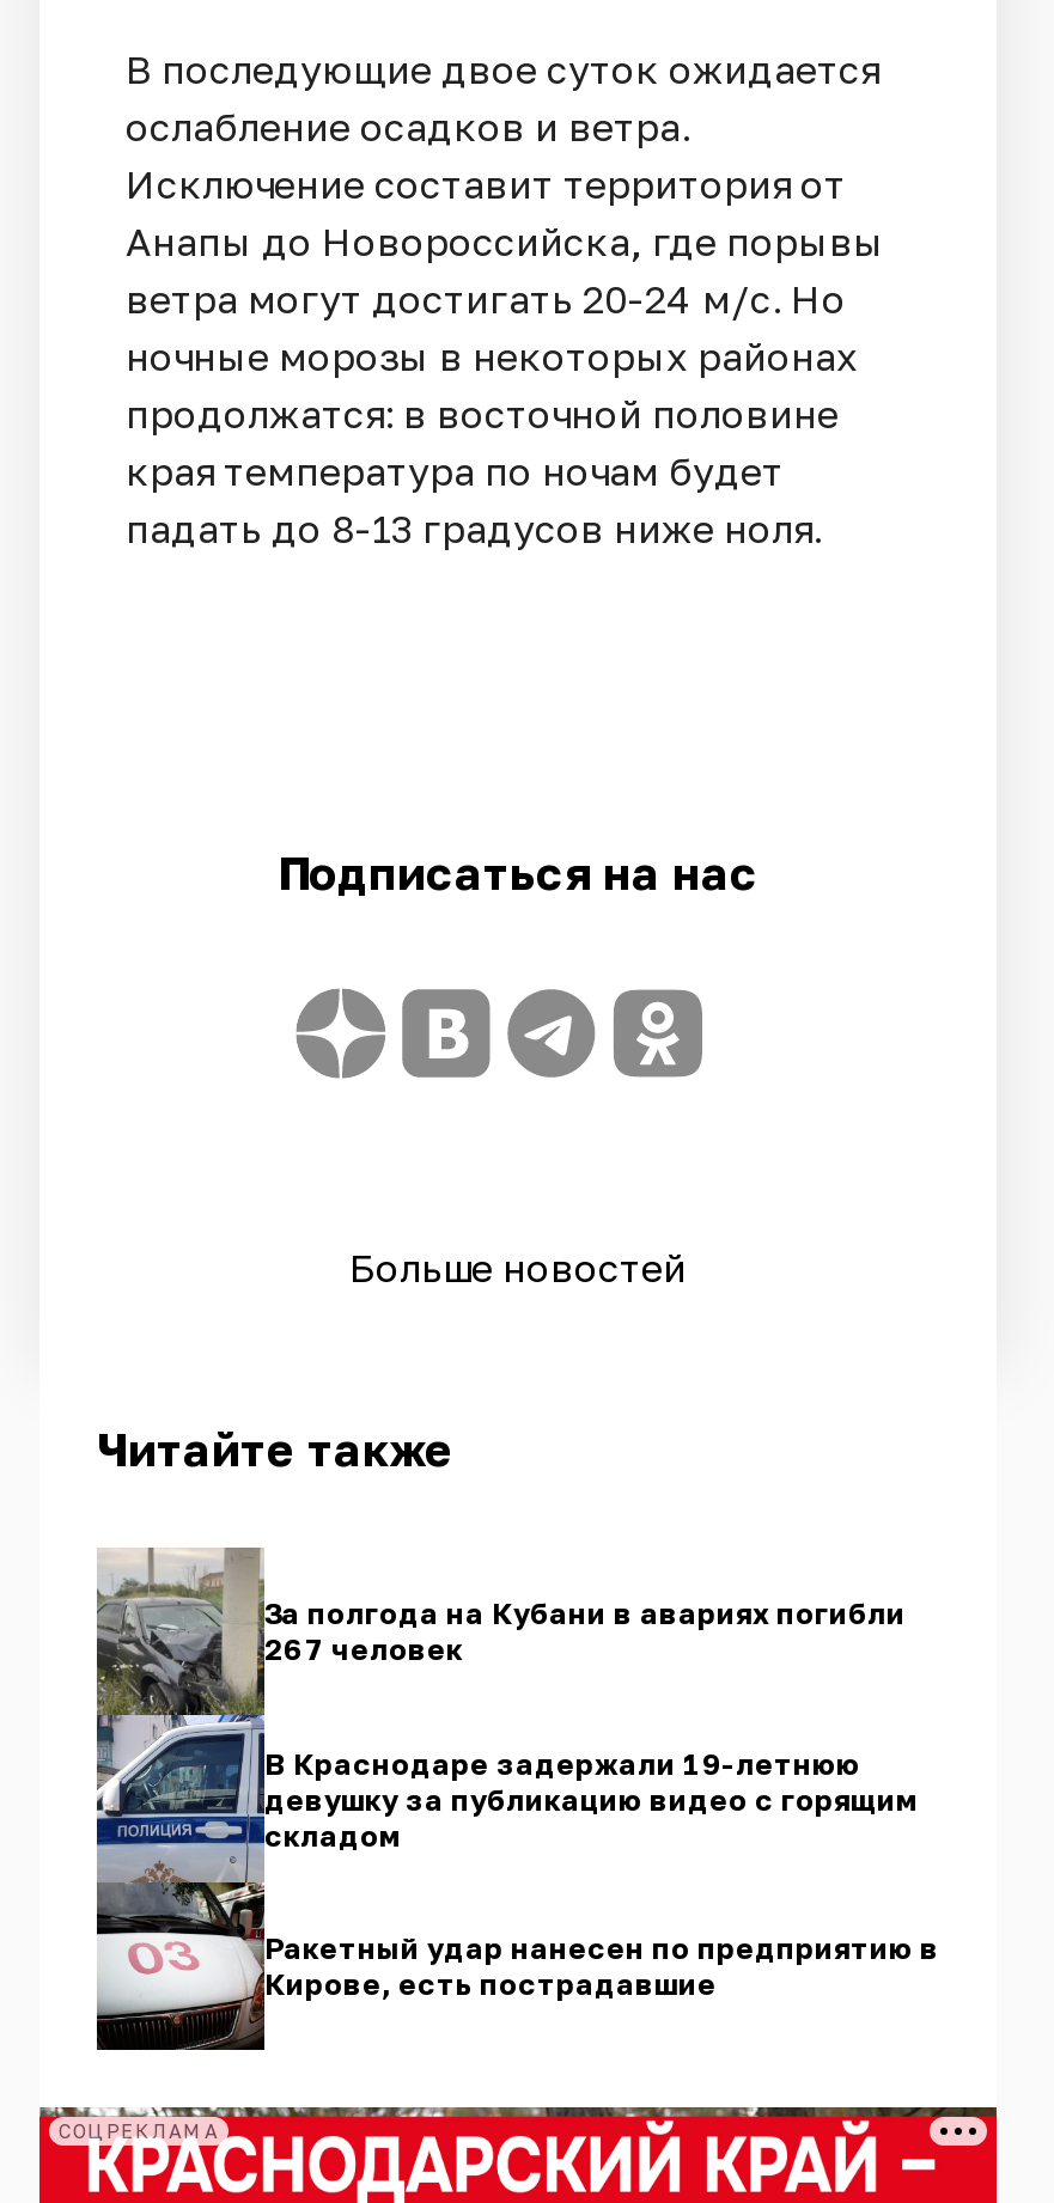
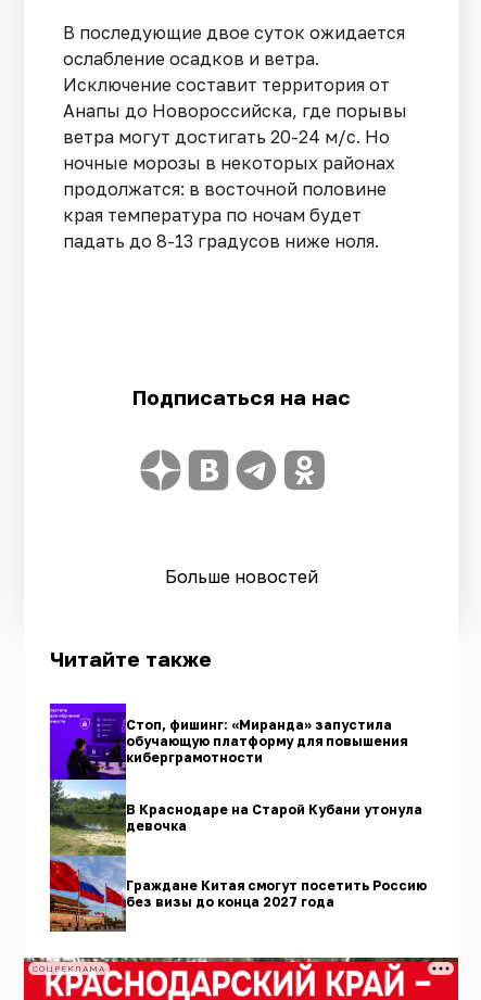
[95,1545,906,2052] [image] | За полгода на Кубани в авариях погибли | 267 человек -> [49,702,407,933] [image] | Стоп, фишинг: «Миранда» запустила | обучающую платформу для повышения | киберграмотности
[264,1747,918,1854] В Краснодаре задержали 19-летнюю | девушку за публикацию видео с горящим | складом -> [126,801,422,834] В Краснодаре на Старой Кубани утонула | девочка
[264,1932,939,2004] Ракетный удар нанесен по предприятию в | Кирове, есть пострадавшие -> [126,877,427,910] Граждане Китая смогут посетить Россию | без визы до конца 2027 года

